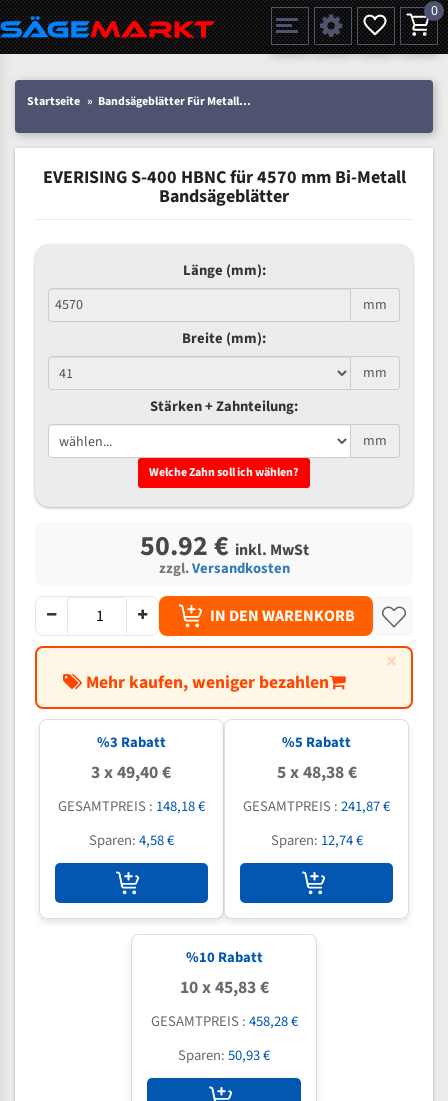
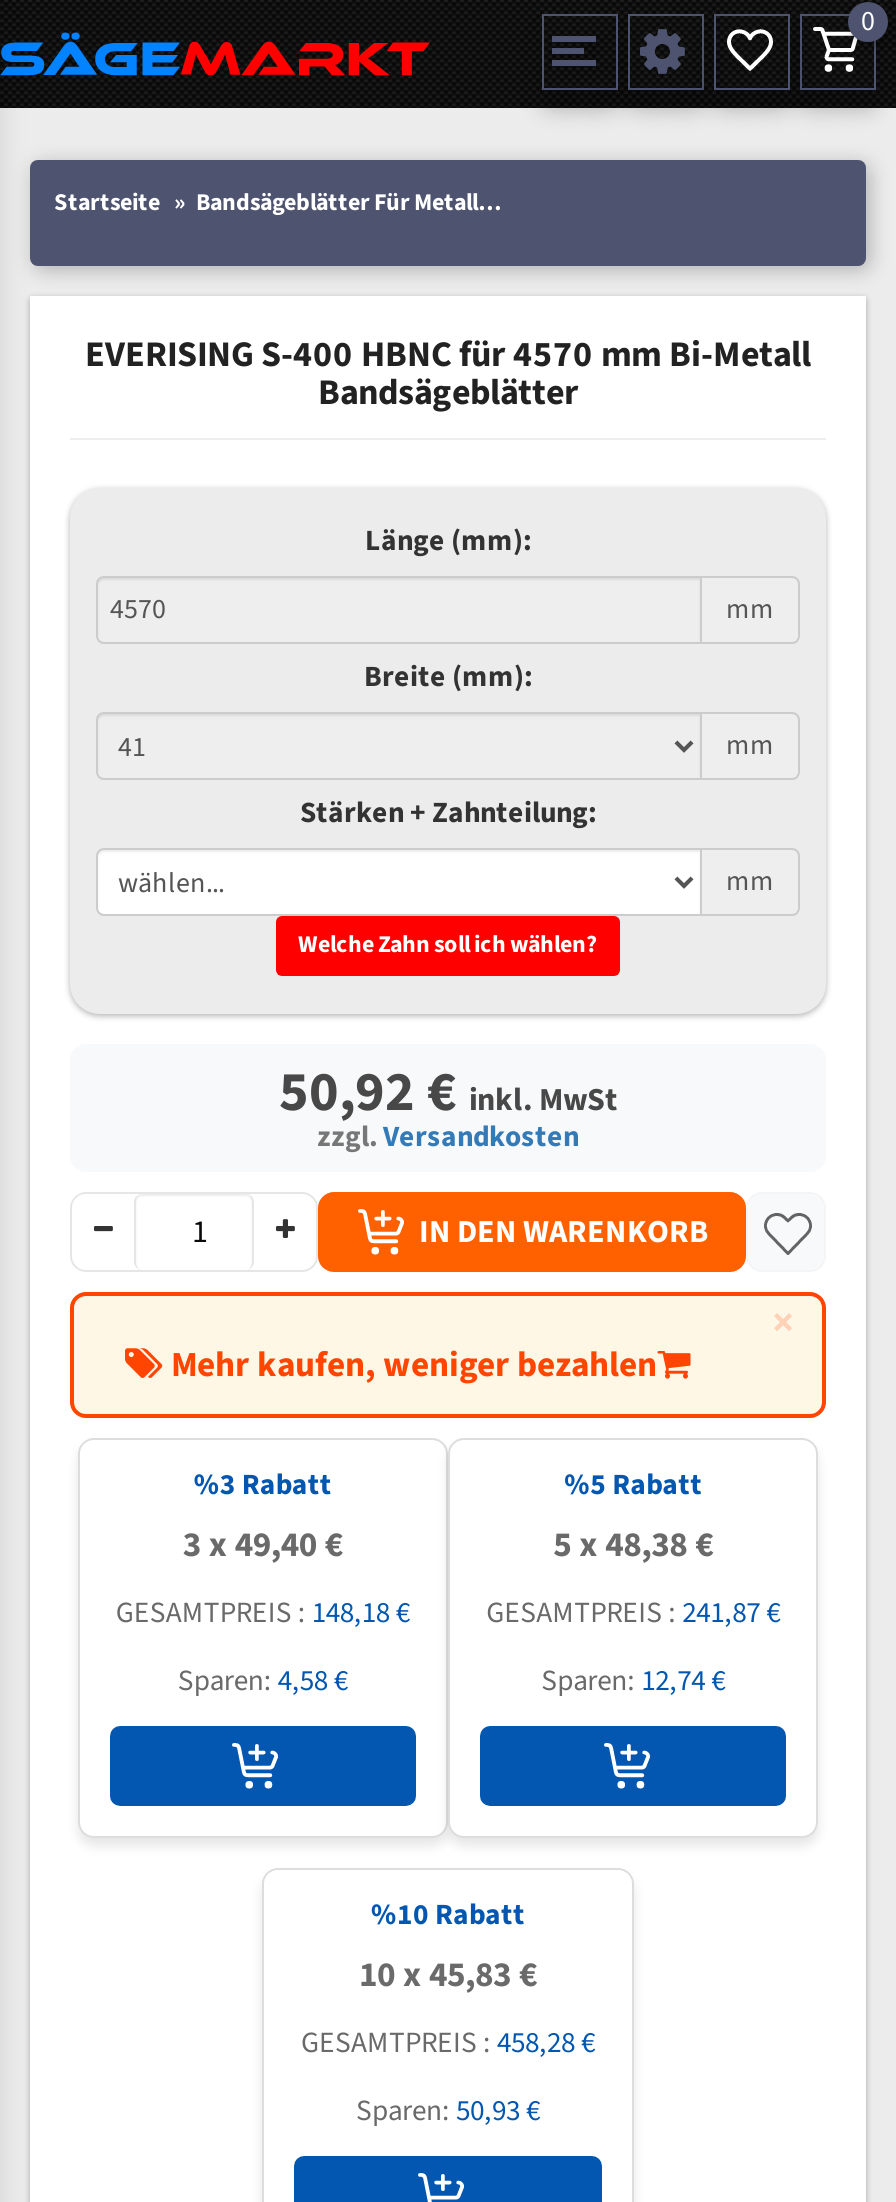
[139,526,308,566] 50.92 € inkl. MwSt -> [279,1052,617,1132] 50,92 € inkl. MwSt

